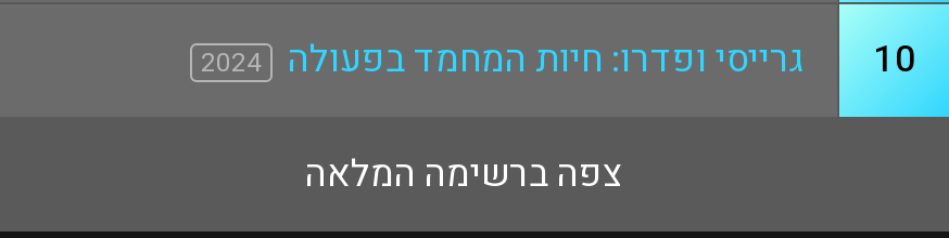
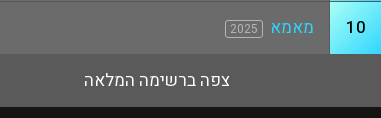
[201,33,805,87] גרייסי ופדרו: חיות המחמד בפעולה | 2024 -> [230,15,314,40] מאמא | 2025

